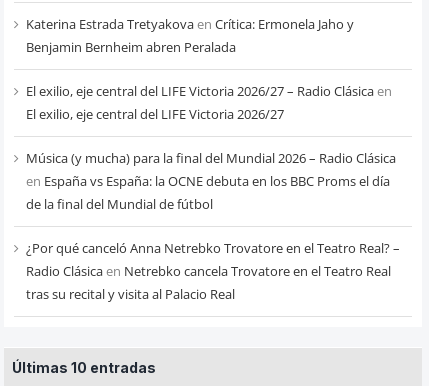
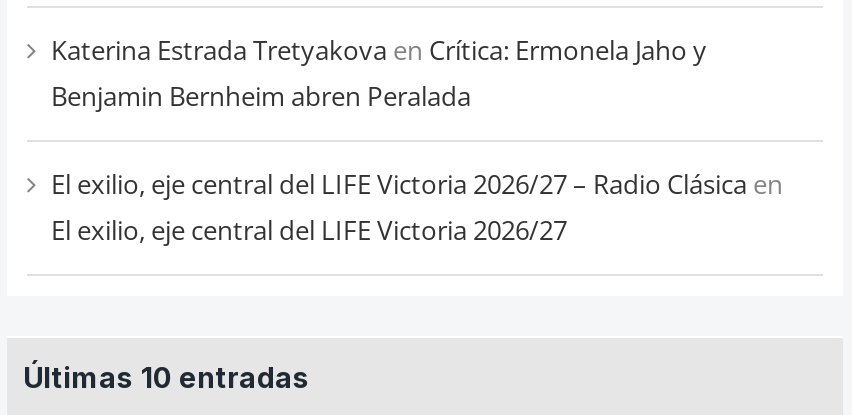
[26,149,400,303] Música (y mucha) para la final del Mundial 2026 – Radio Clásica | en España vs España: la OCNE debuta en los BBC Proms el día | de la final del Mundial de fútbol | ¿Por qué canceló Anna Netrebko Trovatore en el Teatro Real? – | Radio Clásica en Netrebko cancela Trovatore en el Teatro Real | tras su recital y visita al Palacio Real -> none

